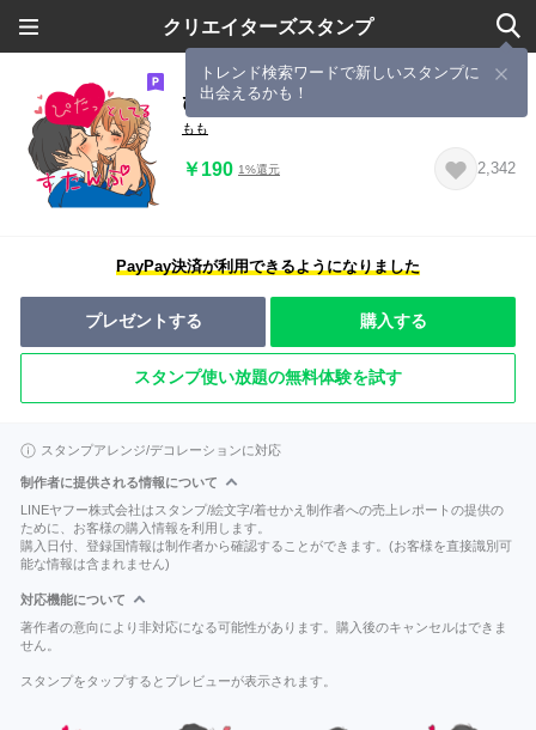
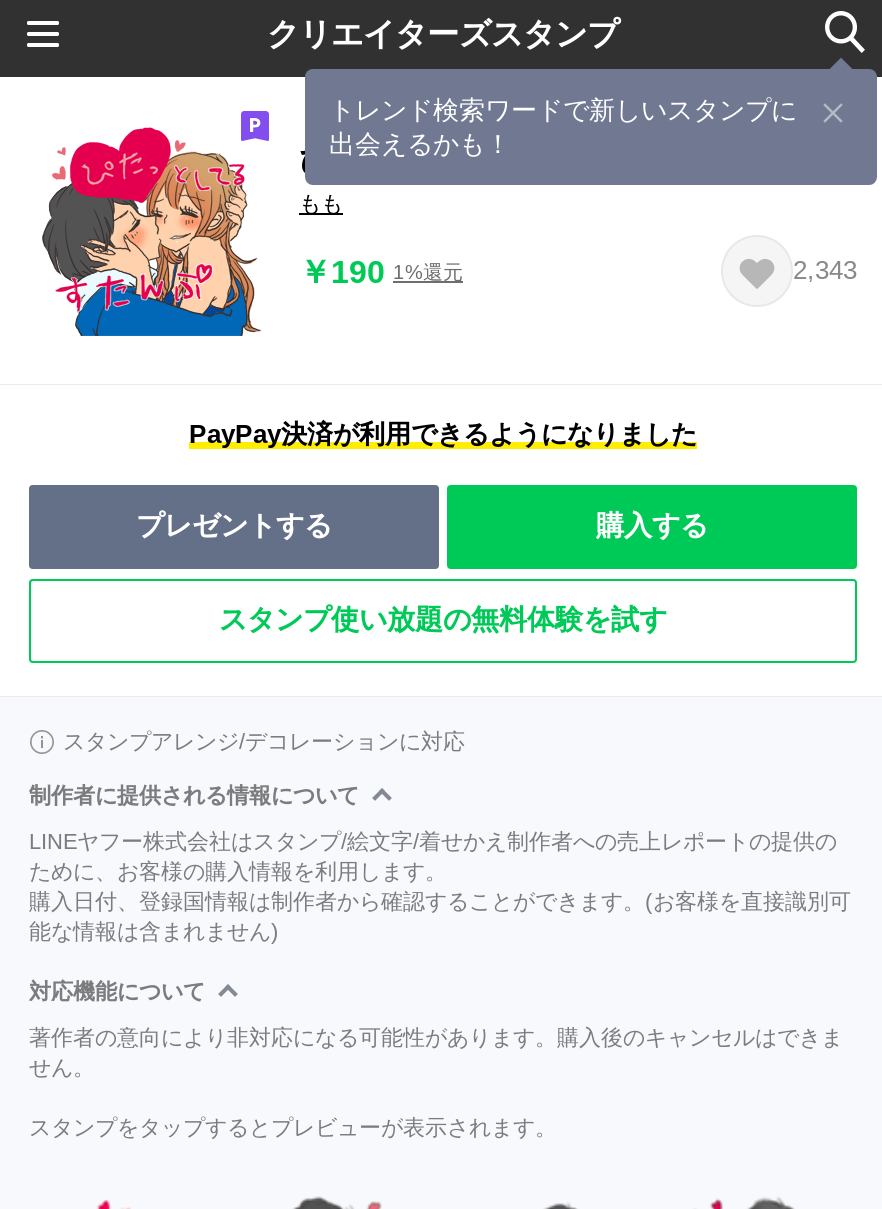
[477,159,516,177] 2,342 -> [793,255,857,285] 2,343

